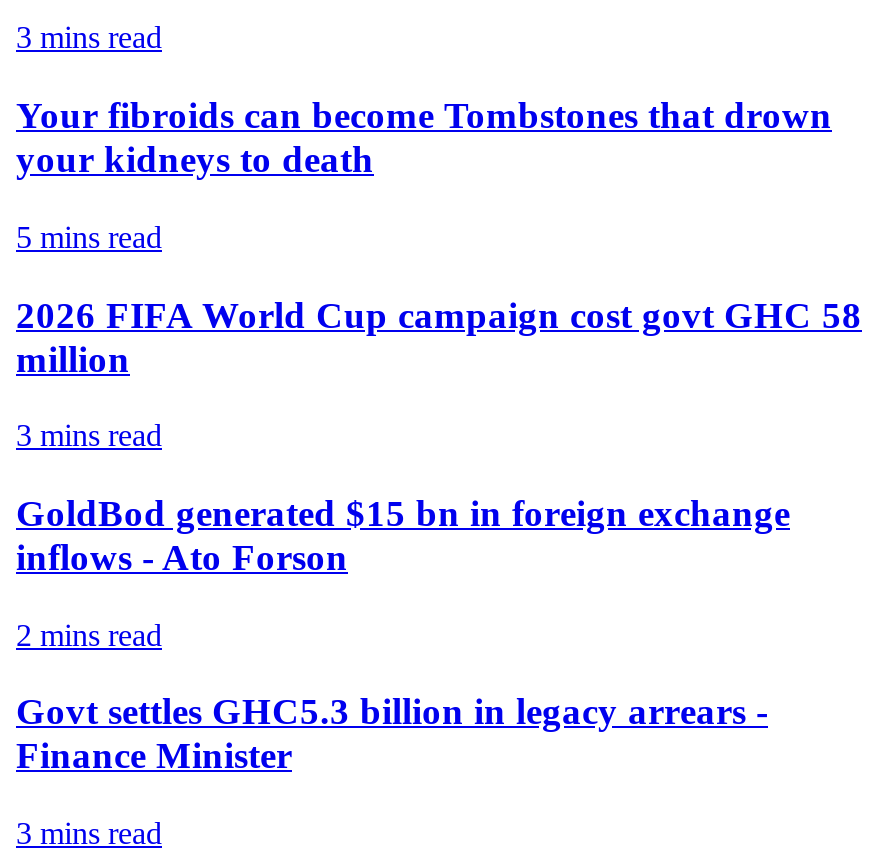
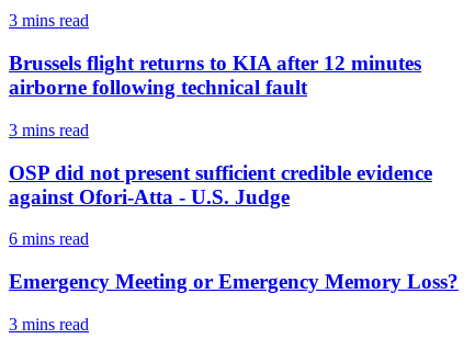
[16,94,862,379] Your fibroids can become Tombstones that drown | your kidneys to death | 5 mins read | 2026 FIFA World Cup campaign cost govt GHC 58 | million -> [9,52,421,99] Brussels flight returns to KIA after 12 minutes | airborne following technical fault
[16,492,790,578] GoldBod generated $15 bn in foreign exchange | inflows - Ato Forson -> [9,161,432,208] OSP did not present sufficient credible evidence | against Ofori-Atta - U.S. Judge
[16,618,162,652] 2 mins read -> [9,230,89,248] 6 mins read
[16,691,768,777] Govt settles GHC5.3 billion in legacy arrears - | Finance Minister -> [9,270,459,293] Emergency Meeting or Emergency Memory Loss?

